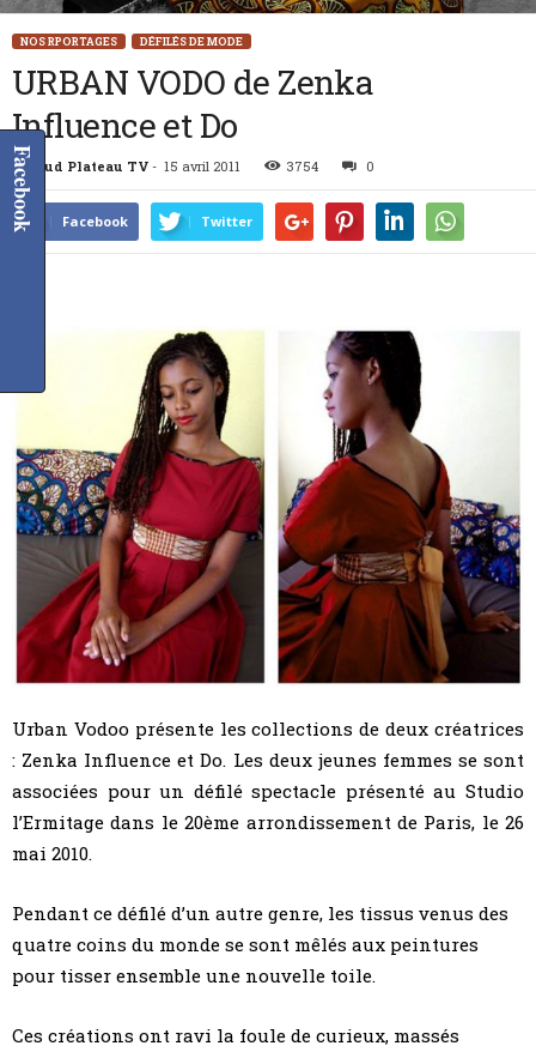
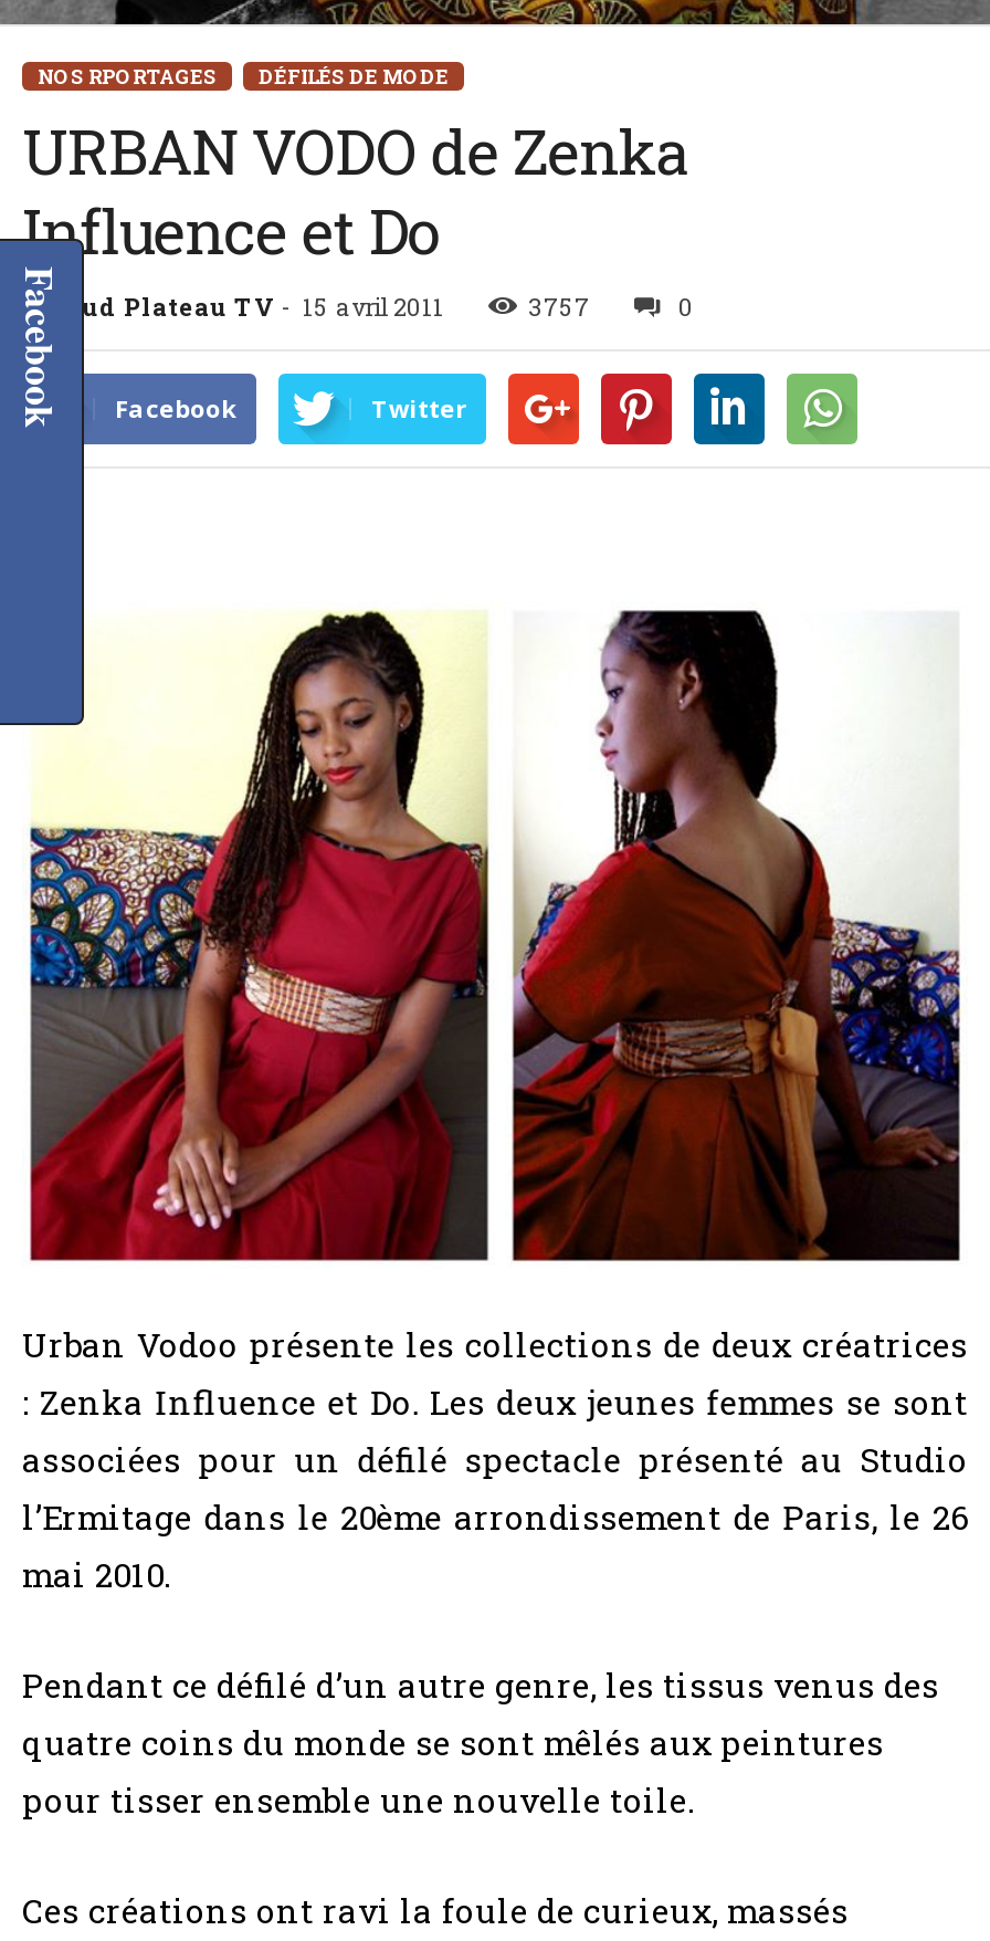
[286,157,318,175] 3754 -> [528,290,590,323] 3757

